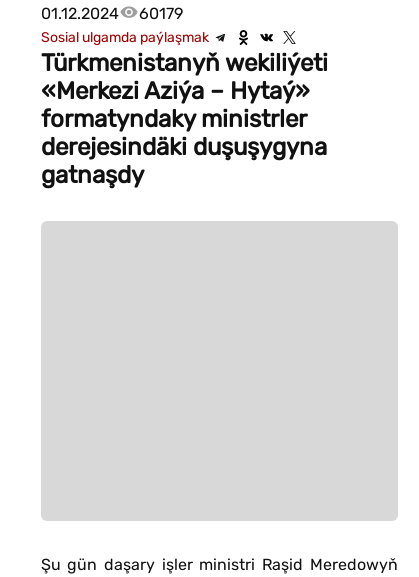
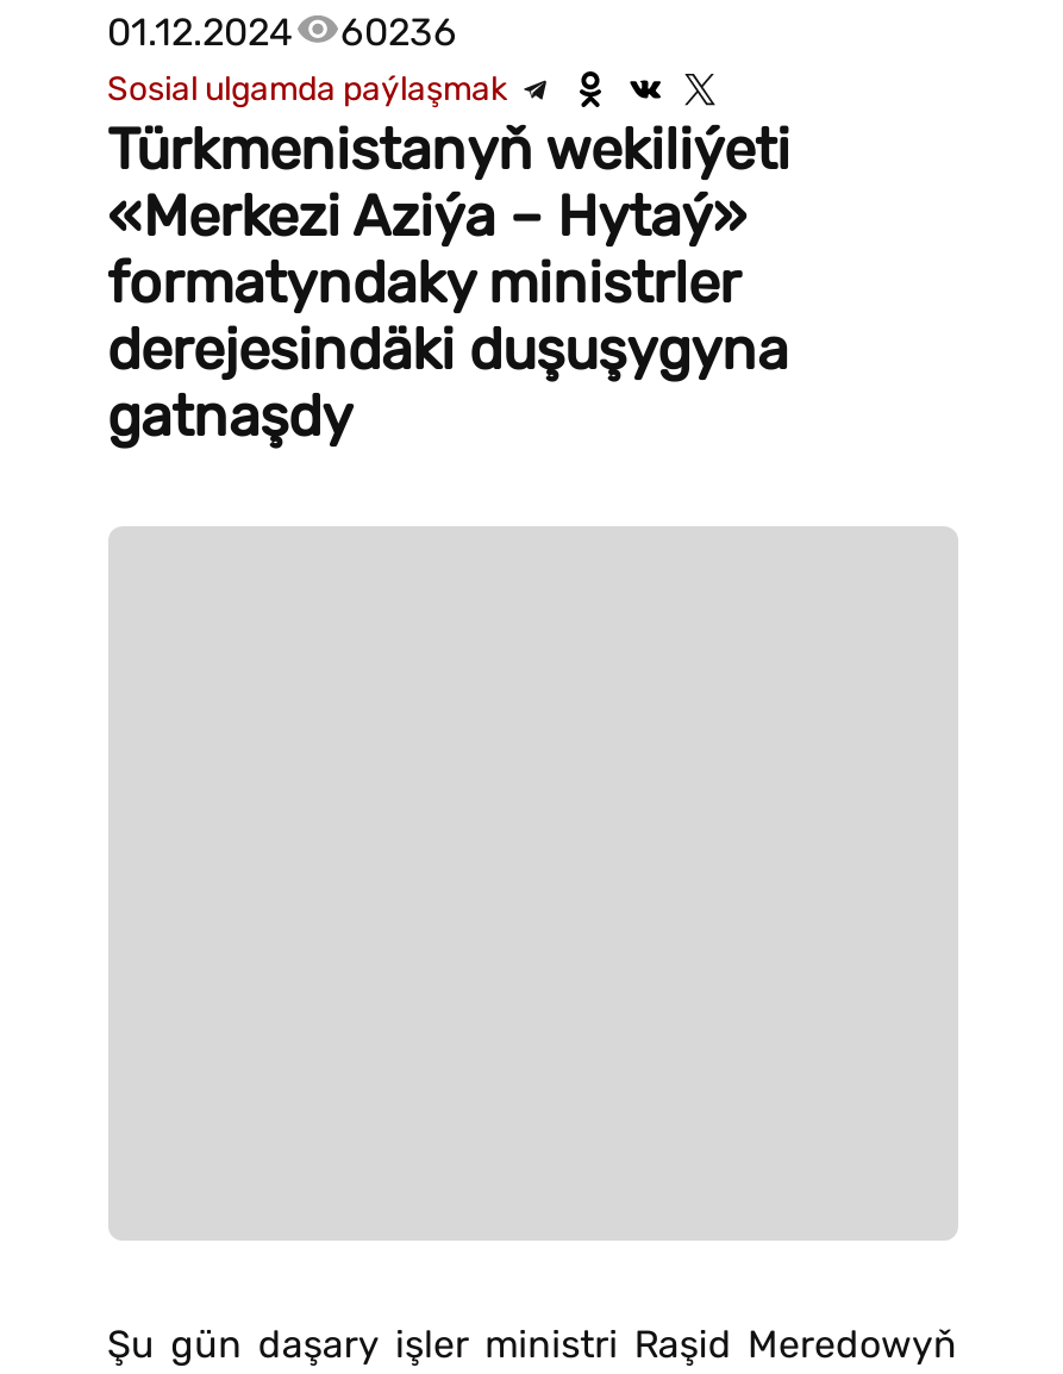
[40,4,182,23] 01.12.2024 60179 -> [107,10,457,55] 01.12.2024 60236

